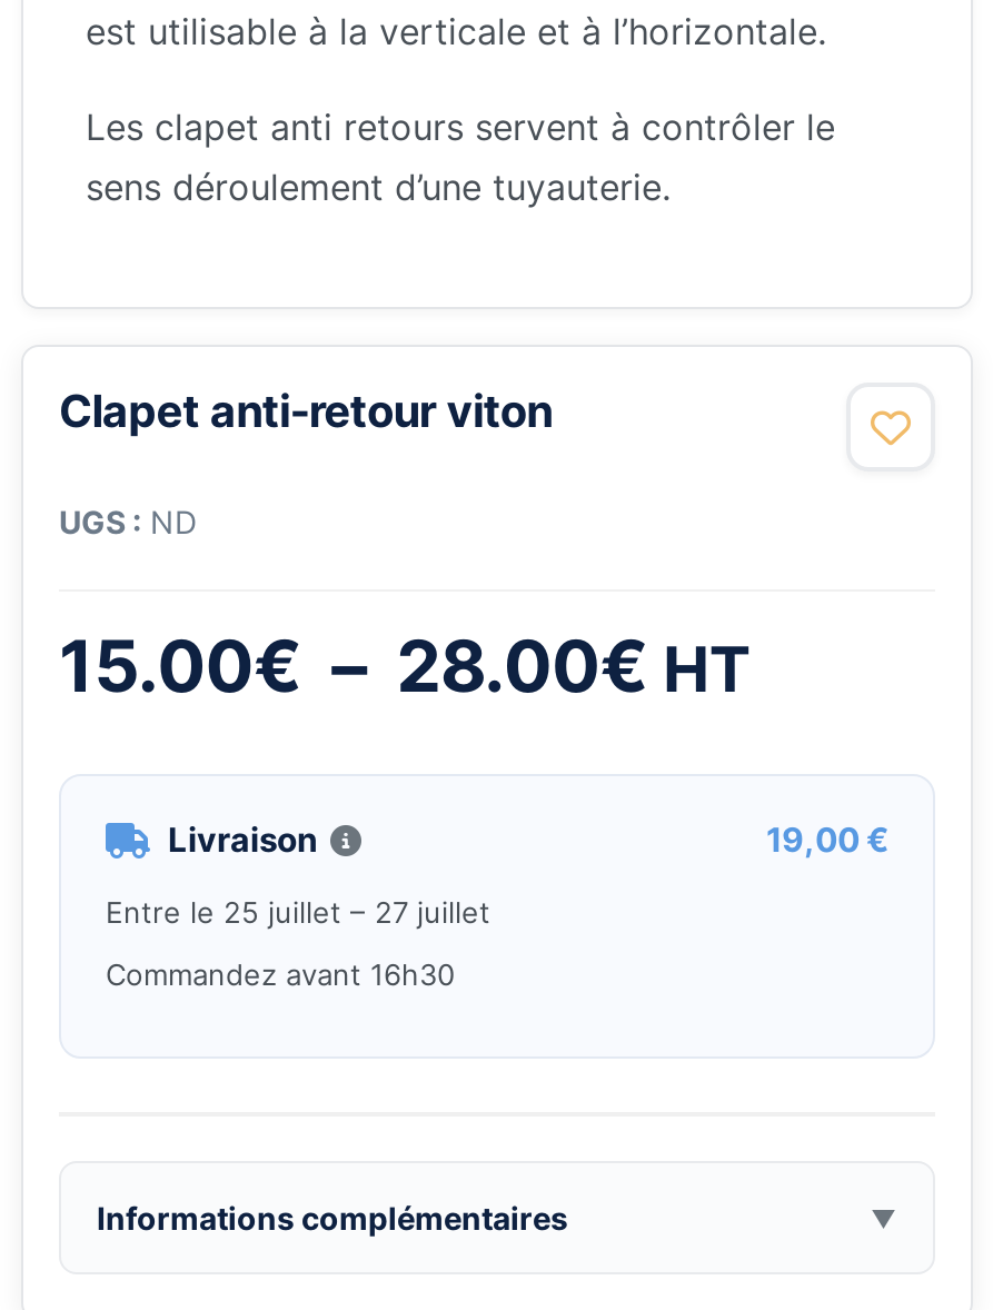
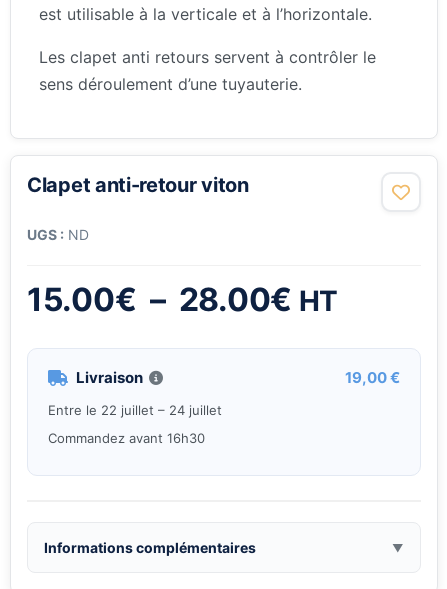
[106,894,490,930] Entre le 25 juillet – 27 juillet -> [48,402,222,418] Entre le 22 juillet – 24 juillet

